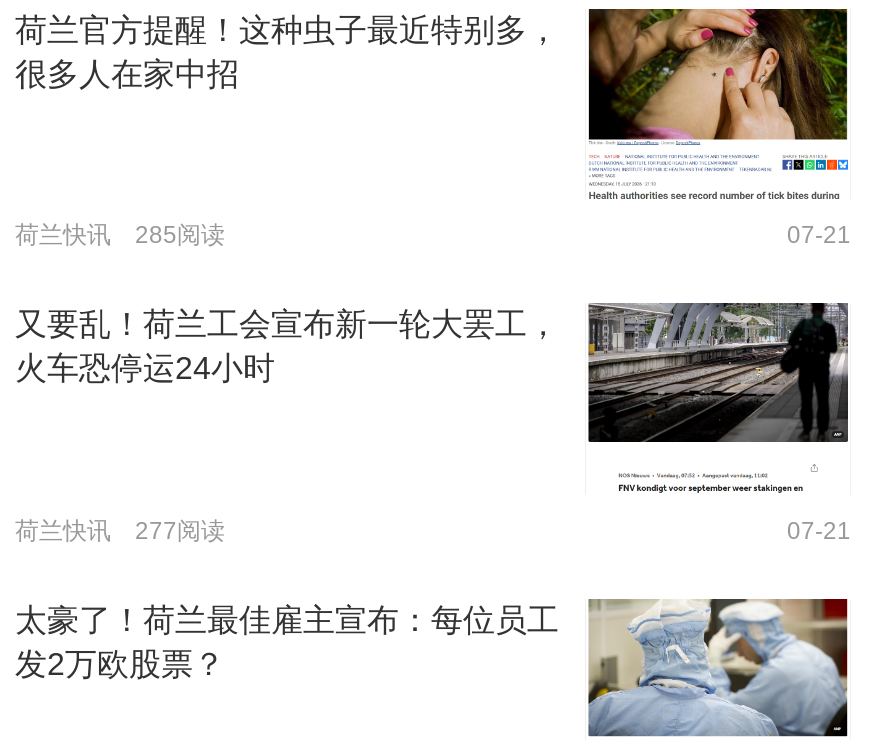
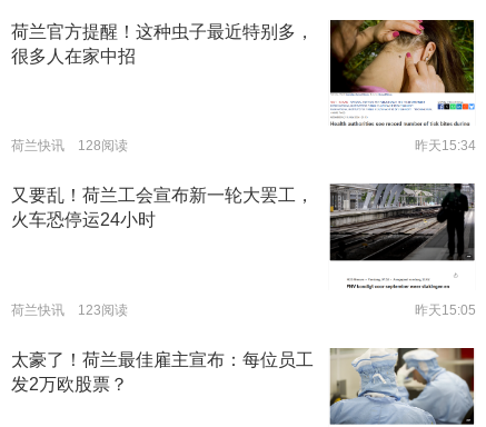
[15,222,851,250] 荷兰快讯 285阅读 | 07-21 -> [11,138,476,154] 荷兰快讯 128阅读 | 昨天15:34
[15,516,851,544] 荷兰快讯 277阅读 | 07-21 -> [11,302,476,318] 荷兰快讯 123阅读 | 昨天15:05

